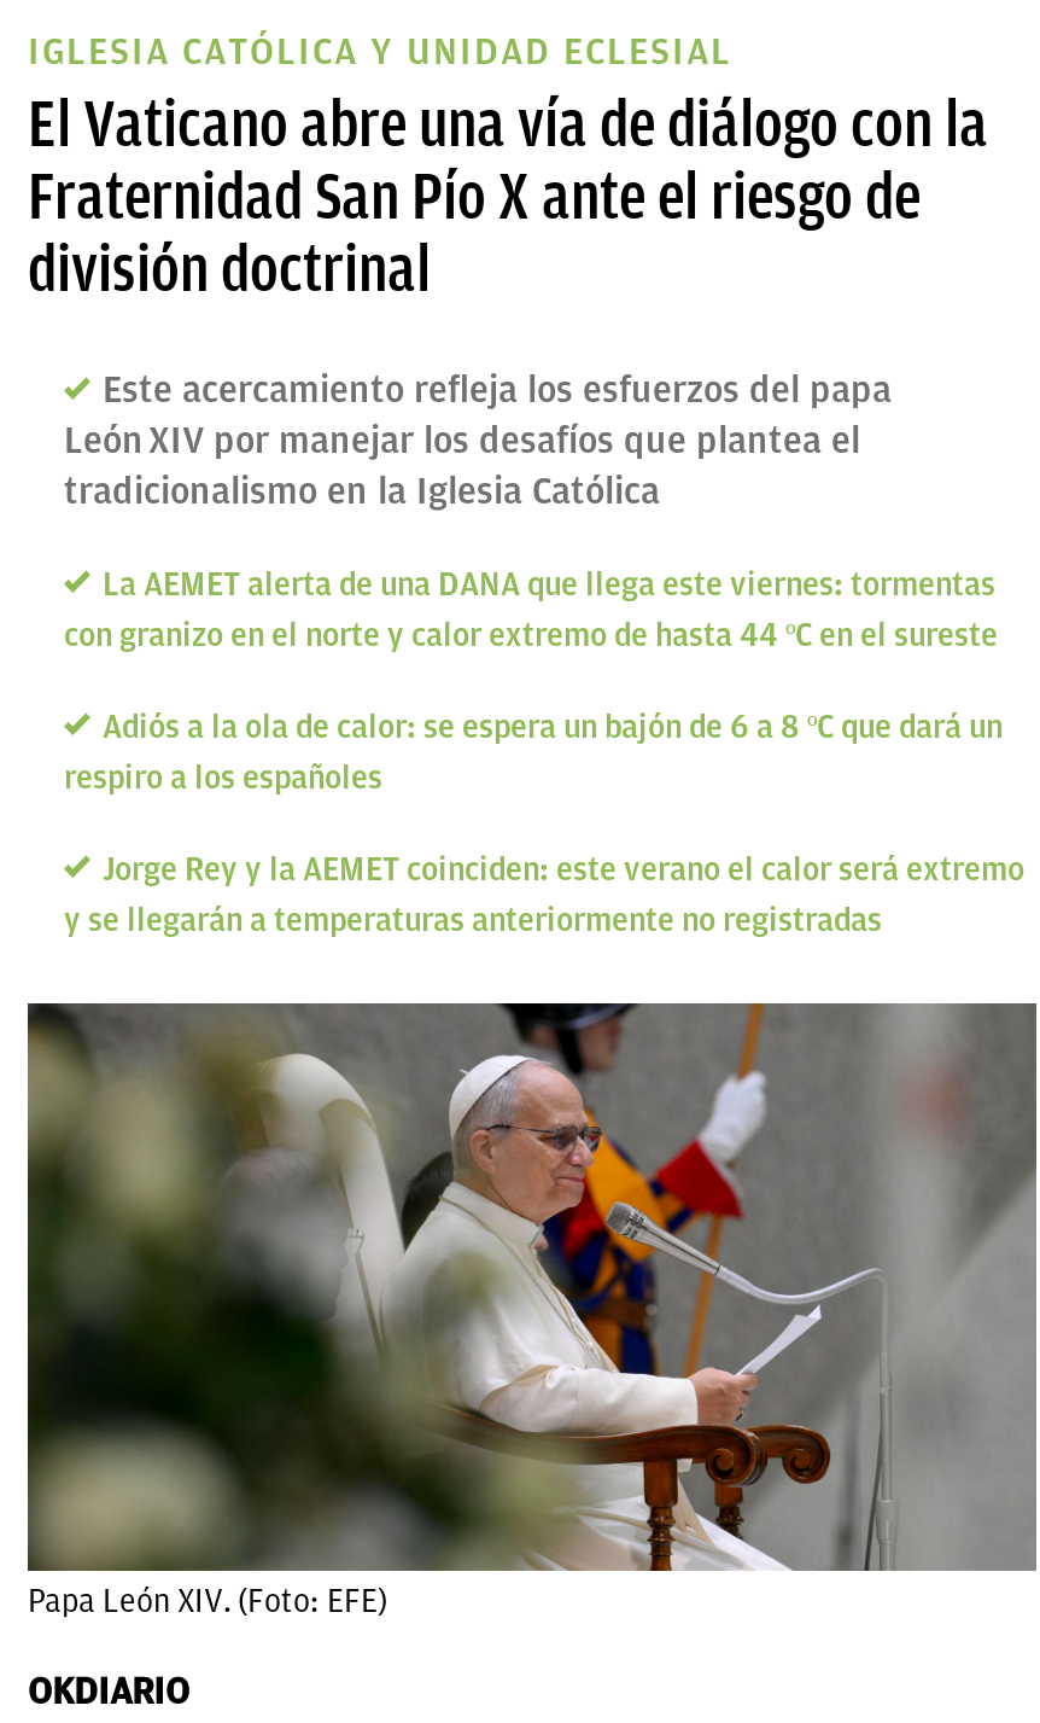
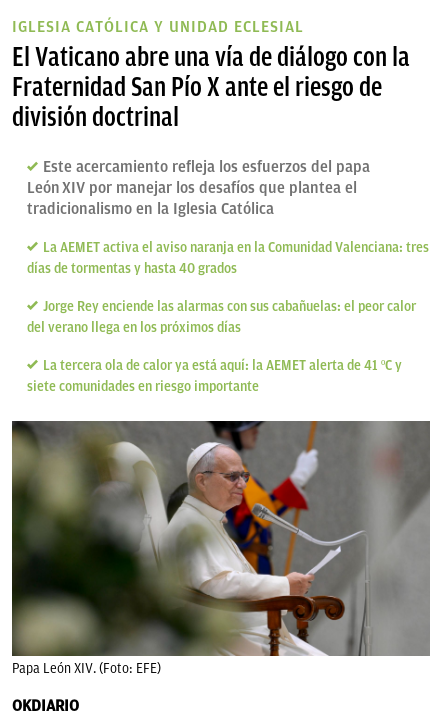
[64,566,998,653] La AEMET alerta de una DANA que llega este viernes: tormentas | con granizo en el norte y calor extremo de hasta 44 ºC en el sureste -> [27,240,429,276] La AEMET activa el aviso naranja en la Comunidad Valenciana: tres | días de tormentas y hasta 40 grados
[64,709,1003,796] Adiós a la ola de calor: se espera un bajón de 6 a 8 ºC que dará un | respiro a los españoles -> [27,299,416,335] Jorge Rey enciende las alarmas con sus cabañuelas: el peor calor | del verano llega en los próximos días
[64,851,1024,938] Jorge Rey y la AEMET coinciden: este verano el calor será extremo | y se llegarán a temperaturas anteriormente no registradas -> [27,358,402,394] La tercera ola de calor ya está aquí: la AEMET alerta de 41 ºC y | siete comunidades en riesgo importante

